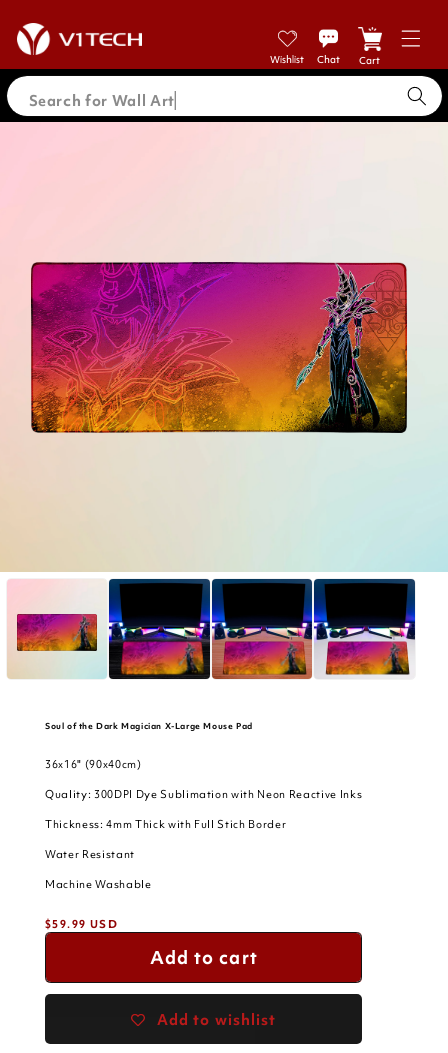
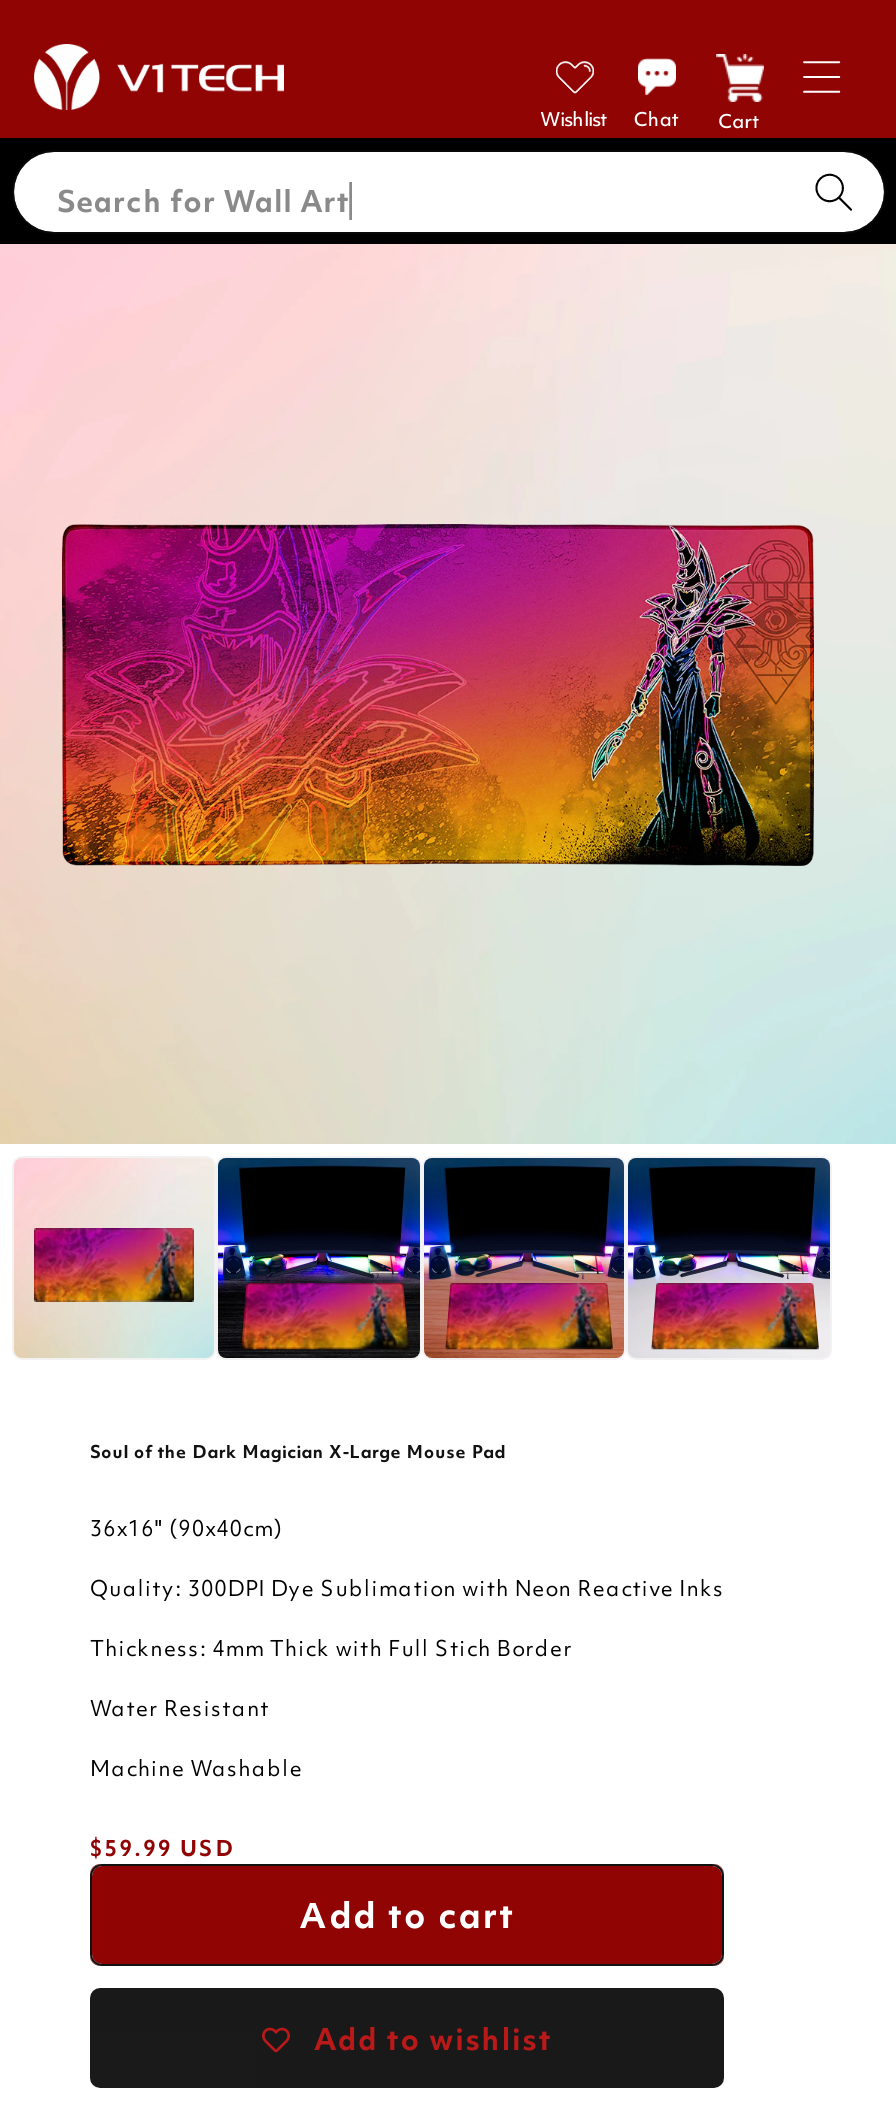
[28,91,146,110] Search for Wall -> [57,182,203,220] Search fo

